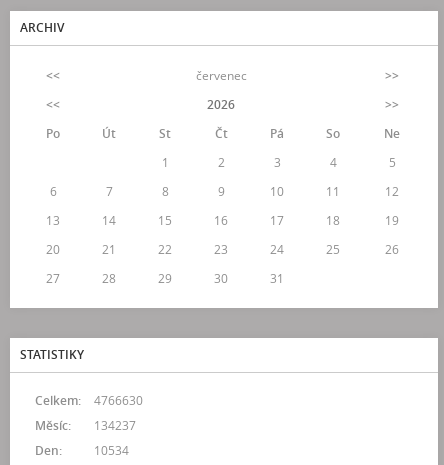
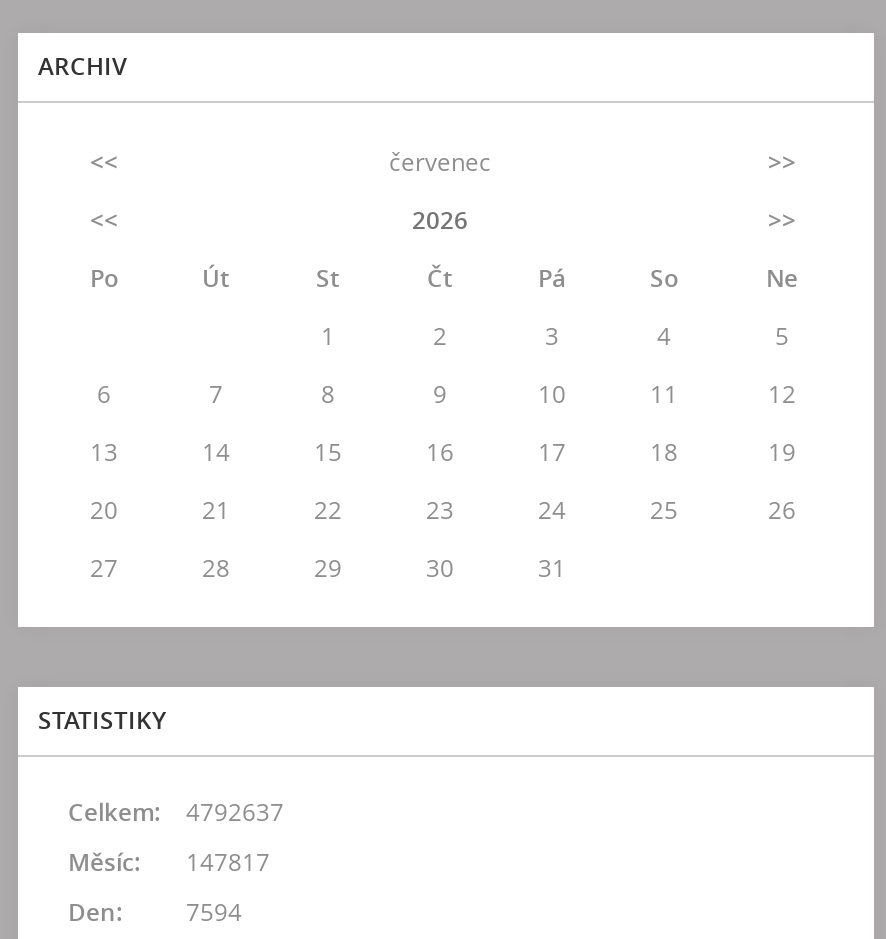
[35,392,143,409] Celkem: 4766630 -> [68,795,284,829] Celkem: 4792637
[35,417,136,434] Měsíc: 134237 -> [68,845,270,879] Měsíc: 147817
[35,442,129,459] Den: 10534 -> [68,895,242,929] Den: 7594

